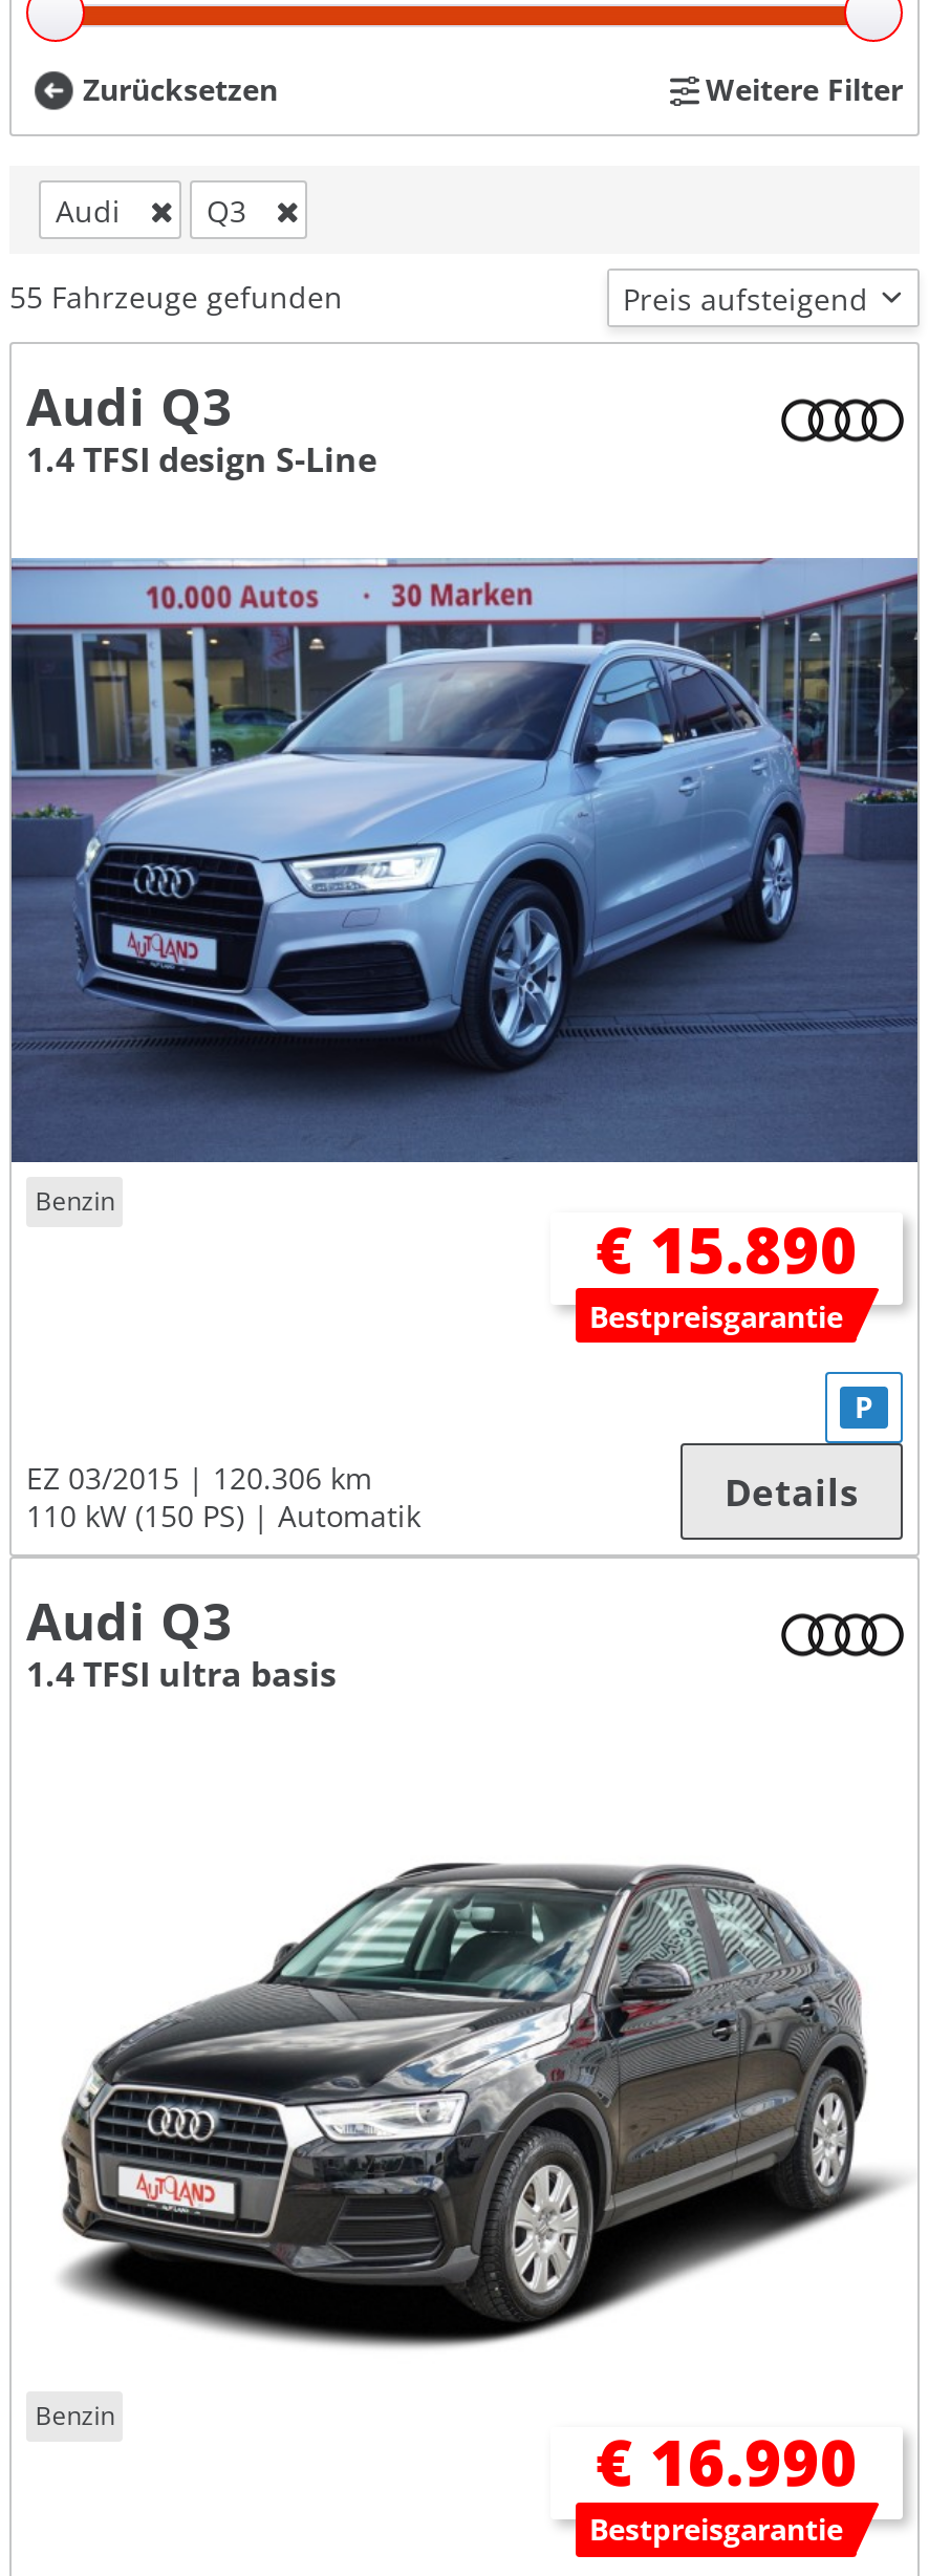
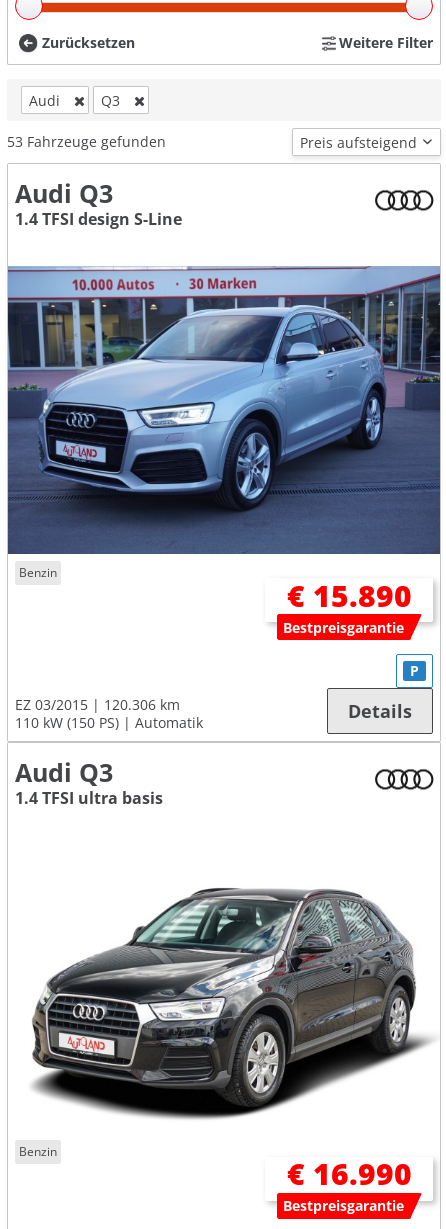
[9,278,343,318] 55 Fahrzeuge gefunden -> [7,132,166,151] 53 Fahrzeuge gefunden

